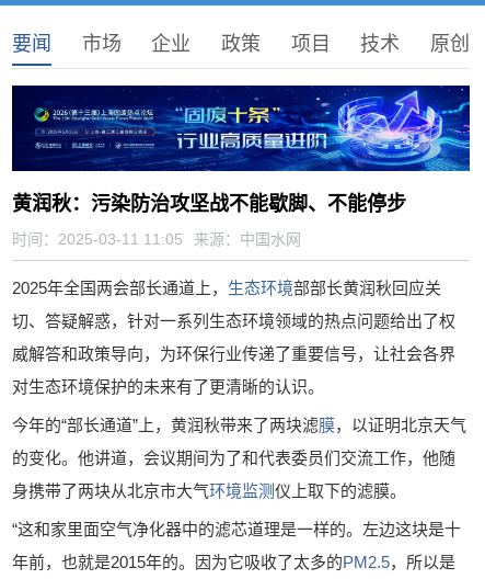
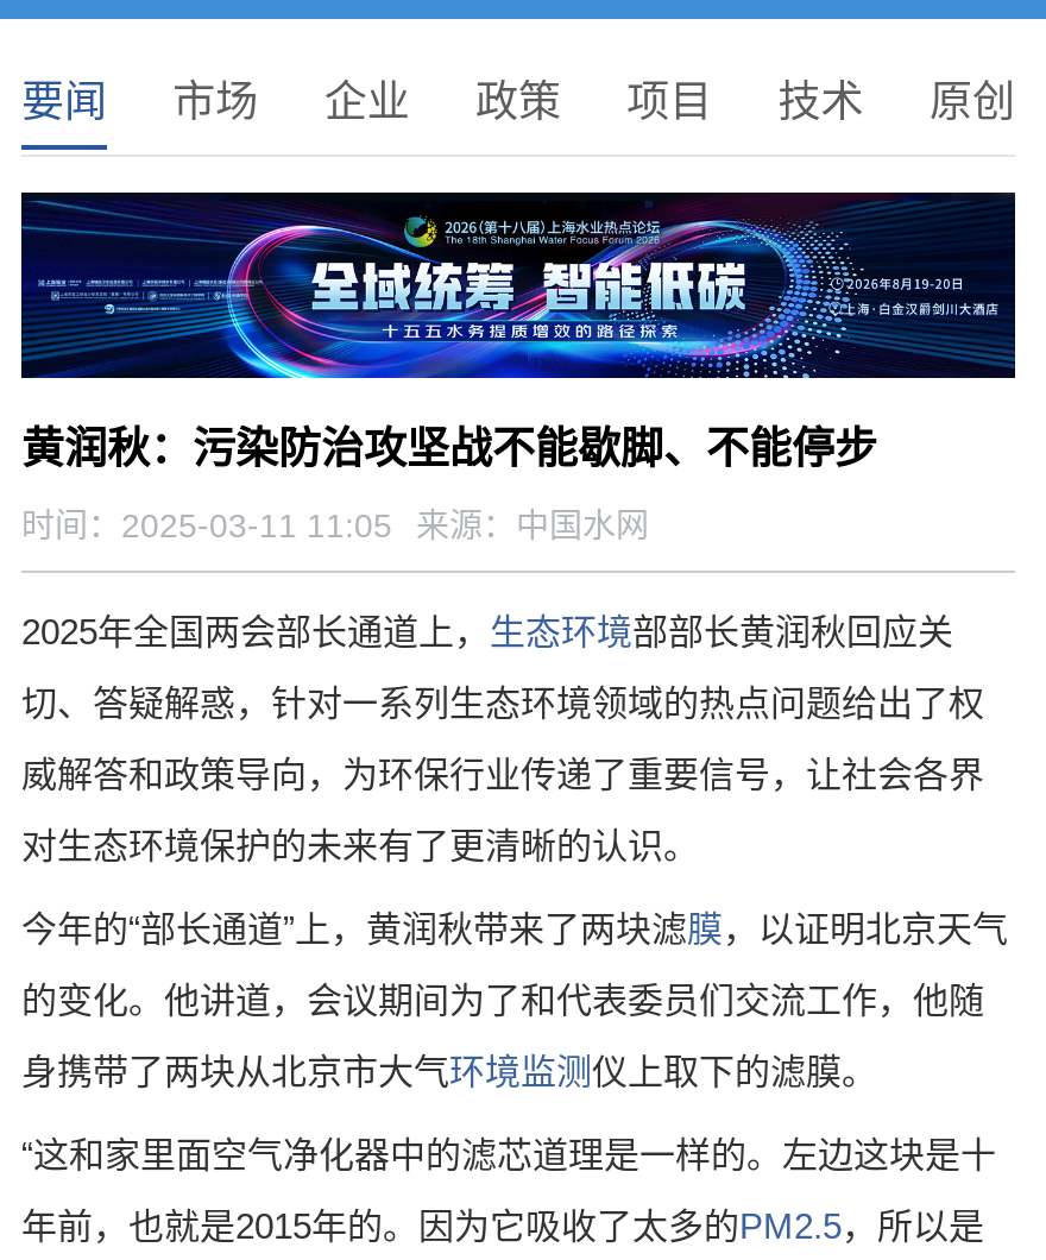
[14,86,471,172] [image] -> [21,193,1017,380] [image]

